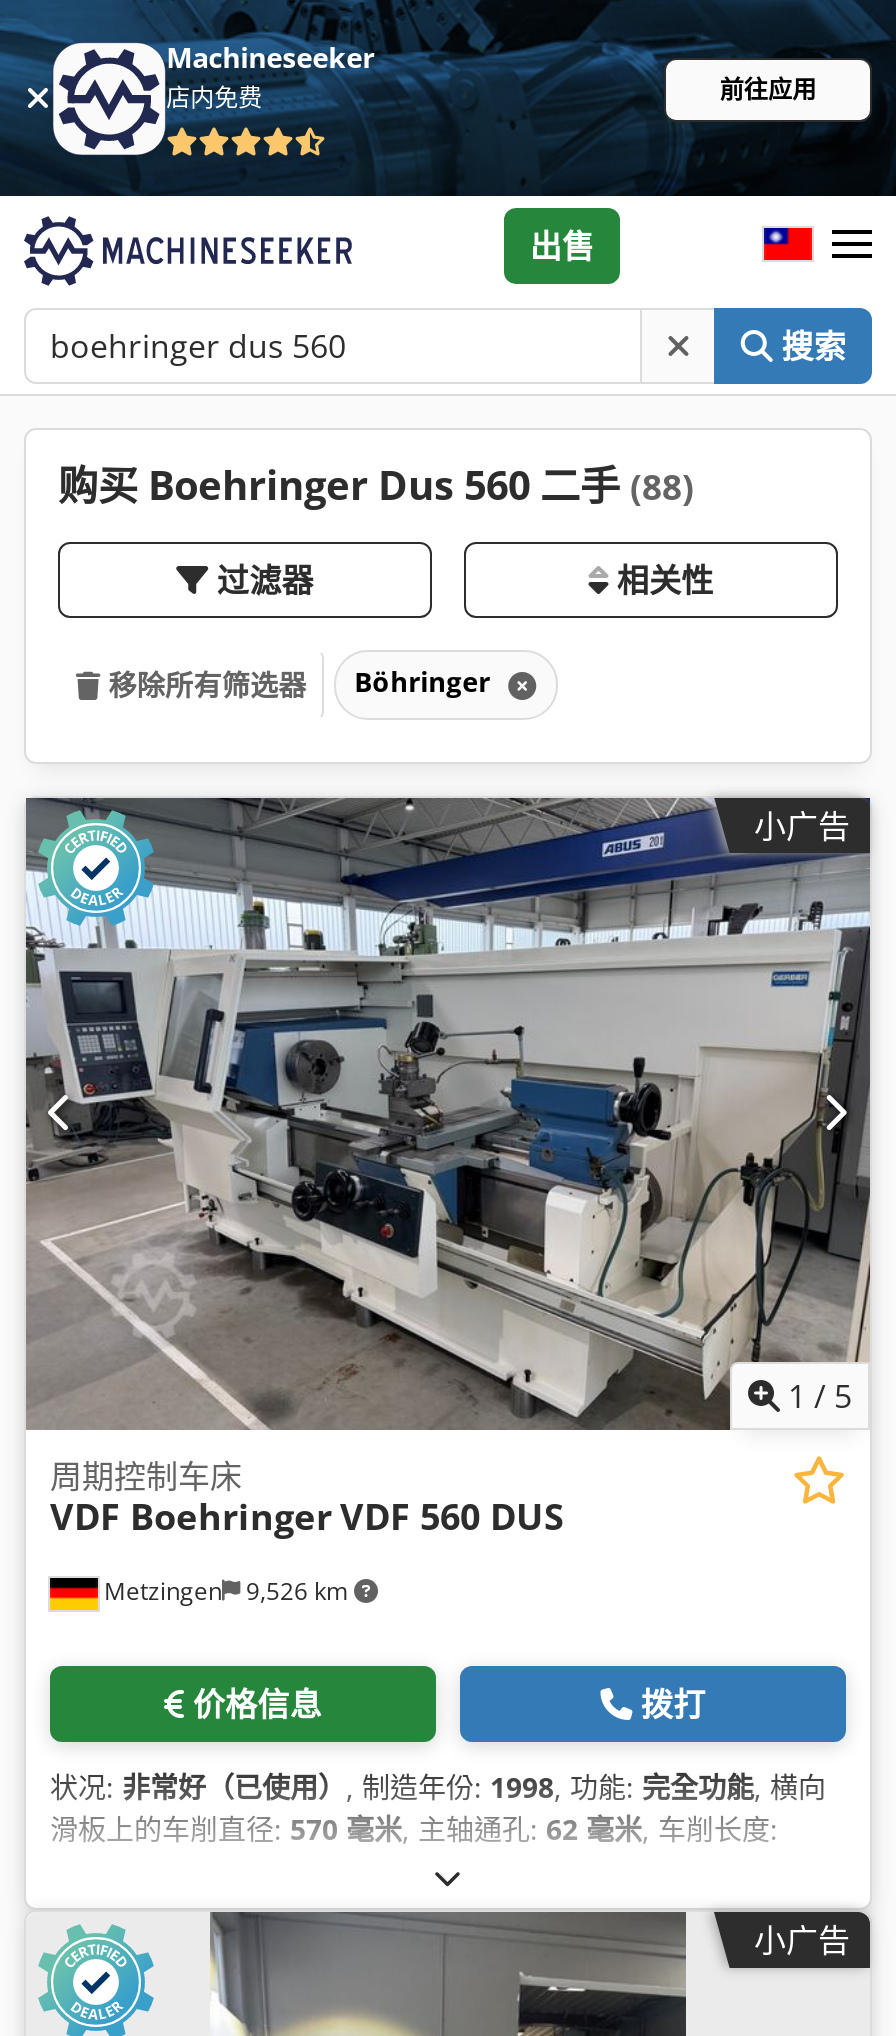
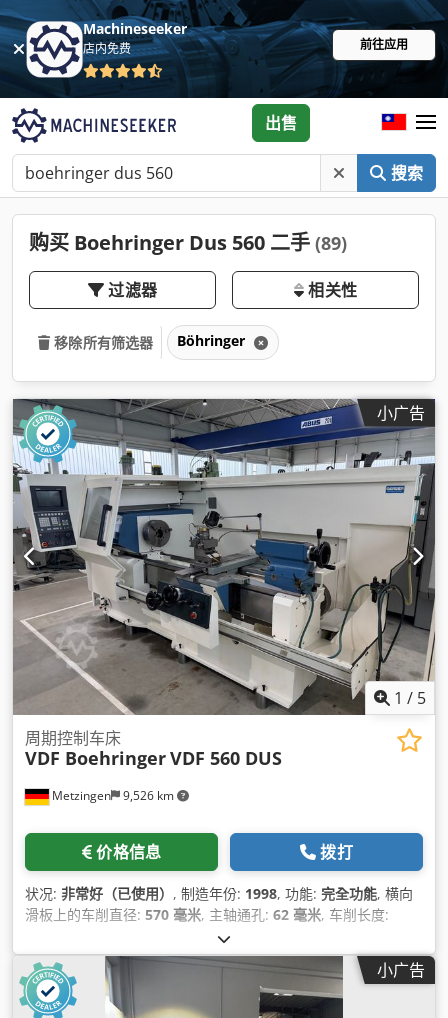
[58,458,694,512] 购买 Boehringer Dus 560 二手(88) -> [29,229,347,256] 购买 Boehringer Dus 560 二手(89)

